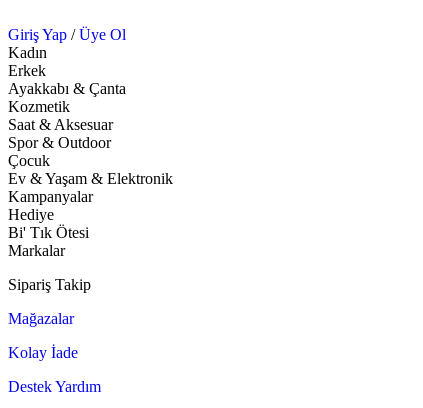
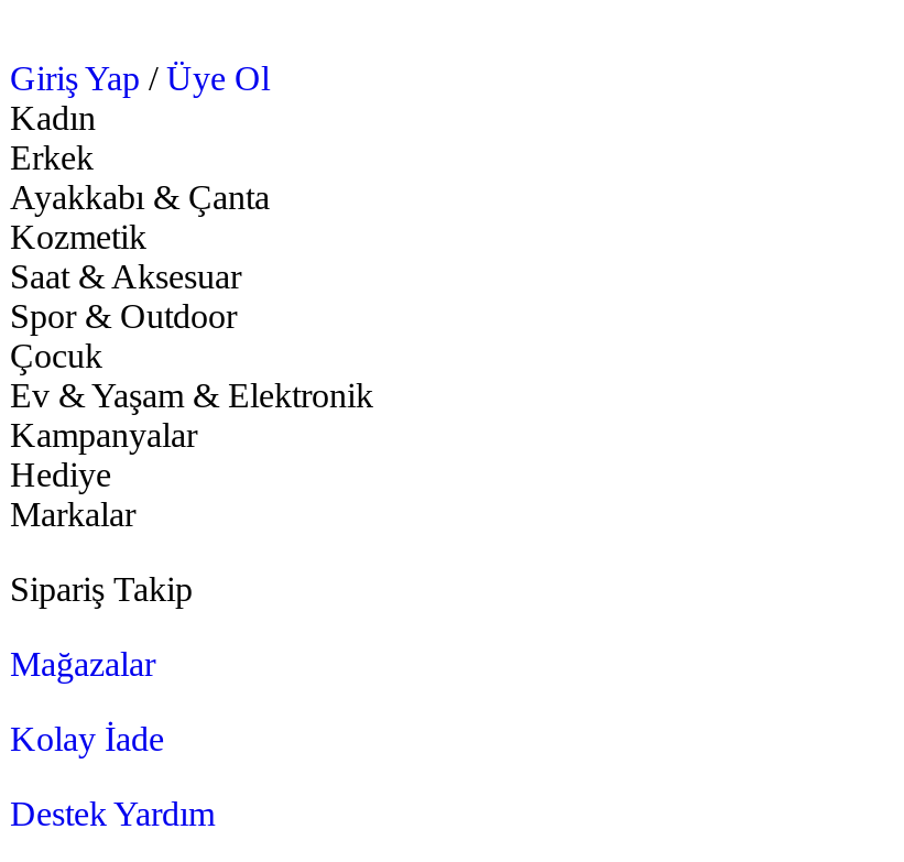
[8,224,89,241] Bi' Tık Ötesi -> none

